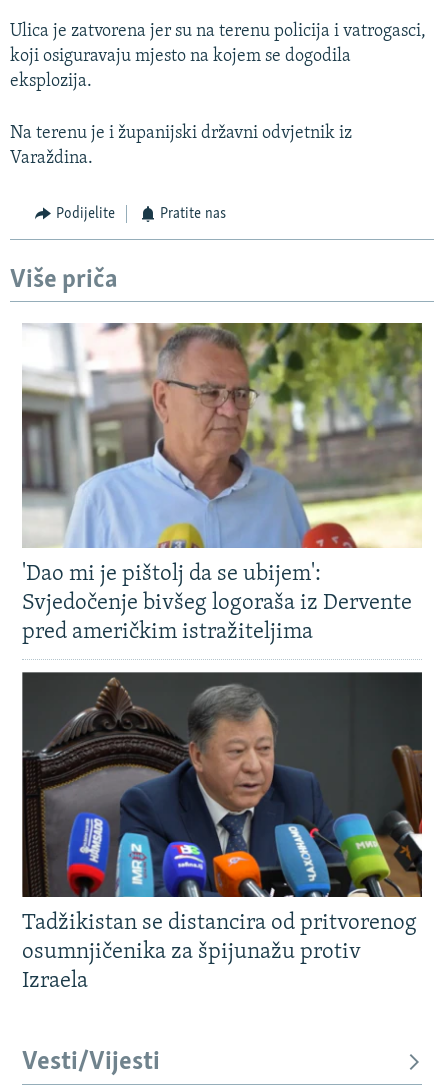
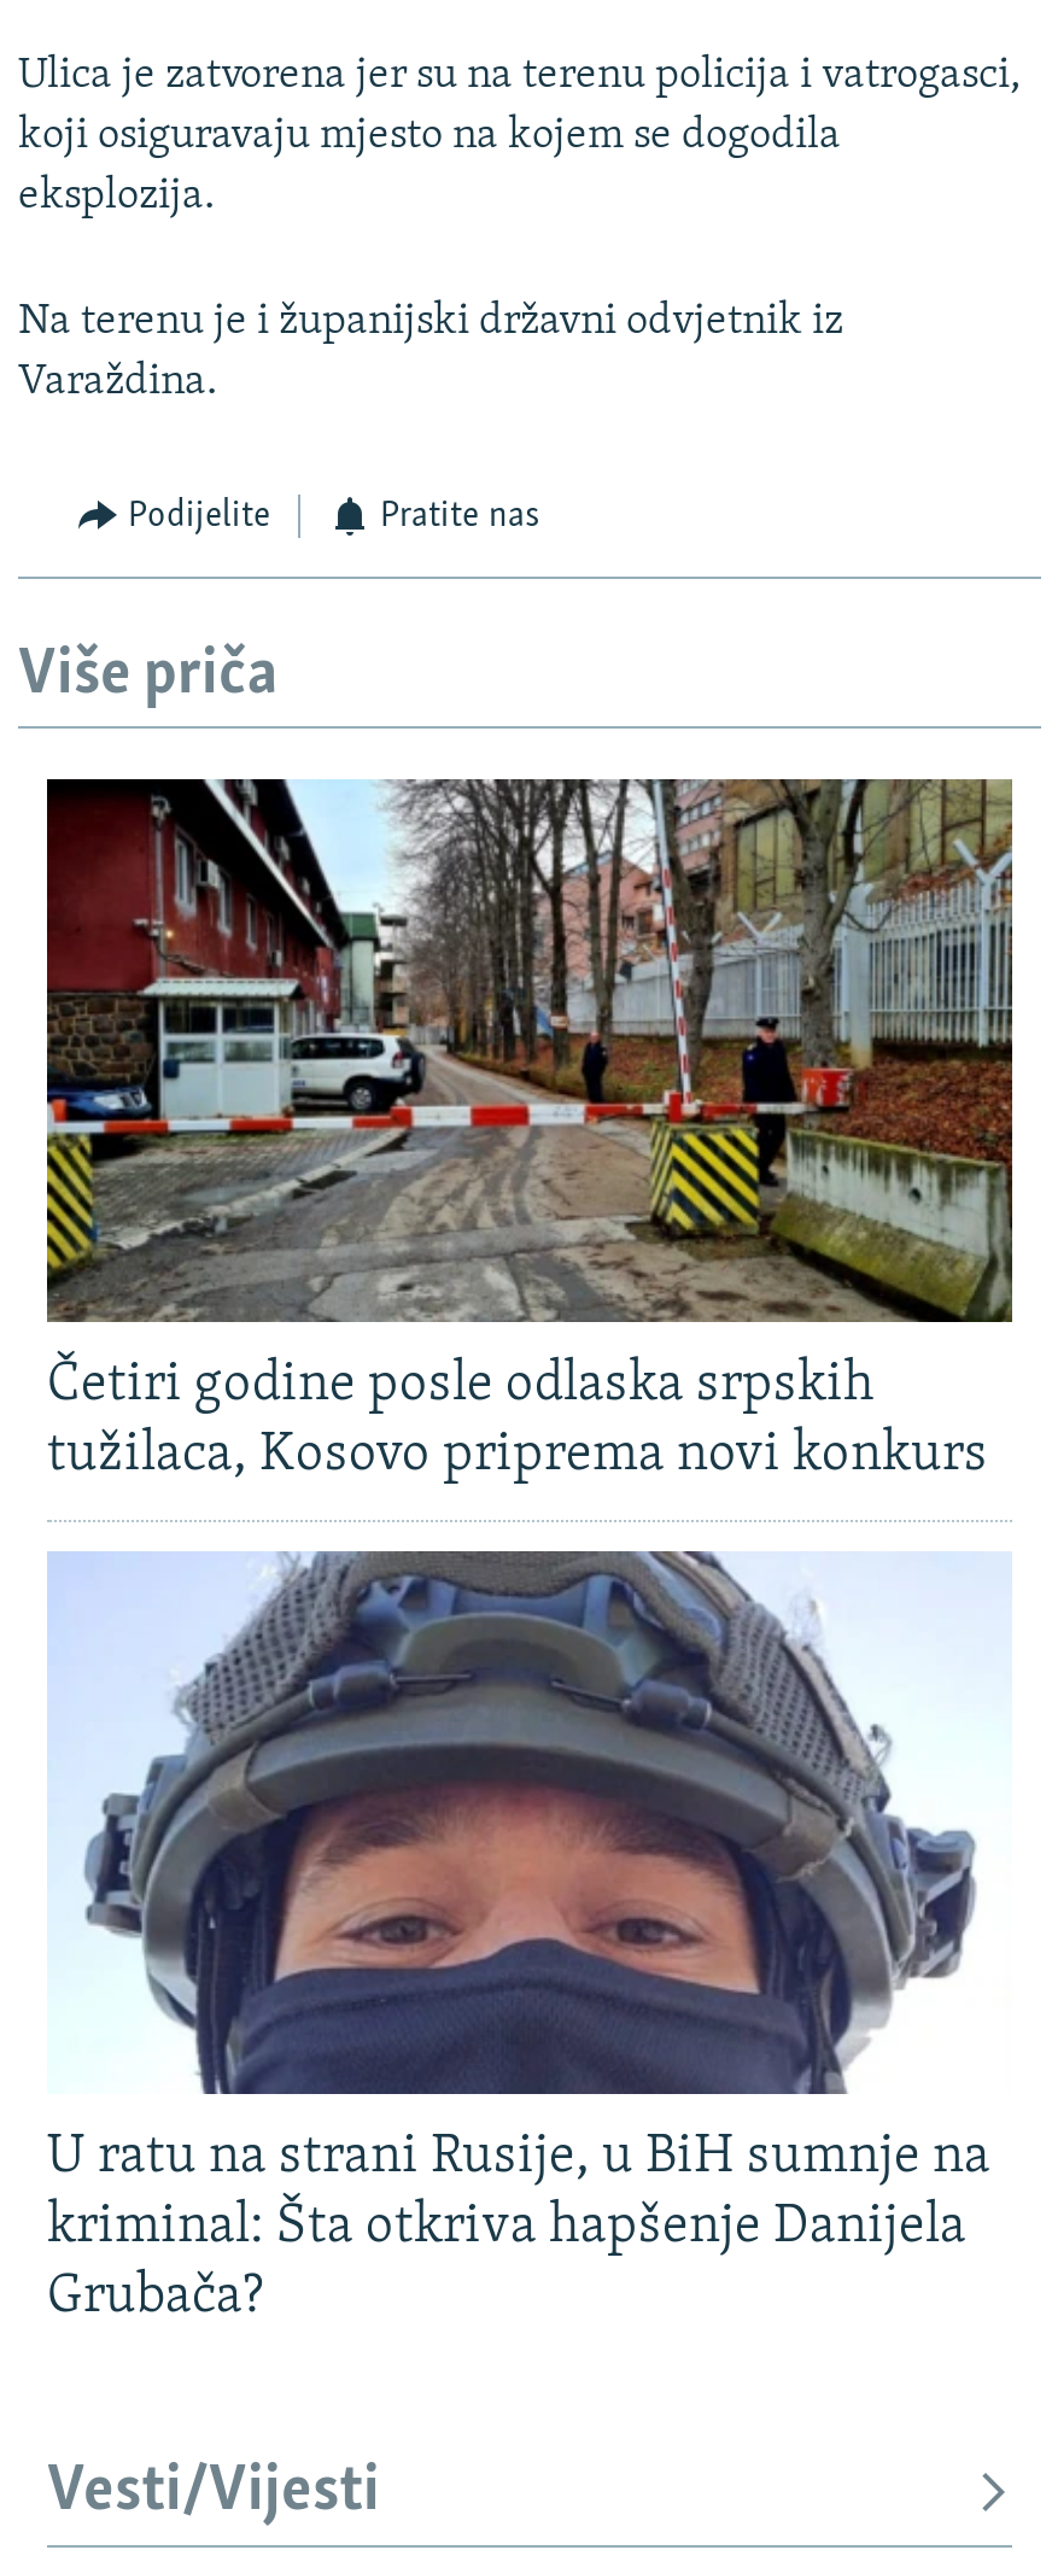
[21,322,422,644] [image] | 'Dao mi je pištolj da se ubijem': | Svjedočenje bivšeg logoraša iz Dervente | pred američkim istražiteljima -> [45,777,1015,1485] [image] | Četiri godine posle odlaska srpskih | tužilaca, Kosovo priprema novi konkurs
[21,671,423,993] [image] | Tadžikistan se distancira od pritvorenog | osumnjičenika za špijunažu protiv | Izraela -> [47,1554,1012,2327] [image] | U ratu na strani Rusije, u BiH sumnje na | kriminal: Šta otkriva hapšenje Danijela | Grubača?

